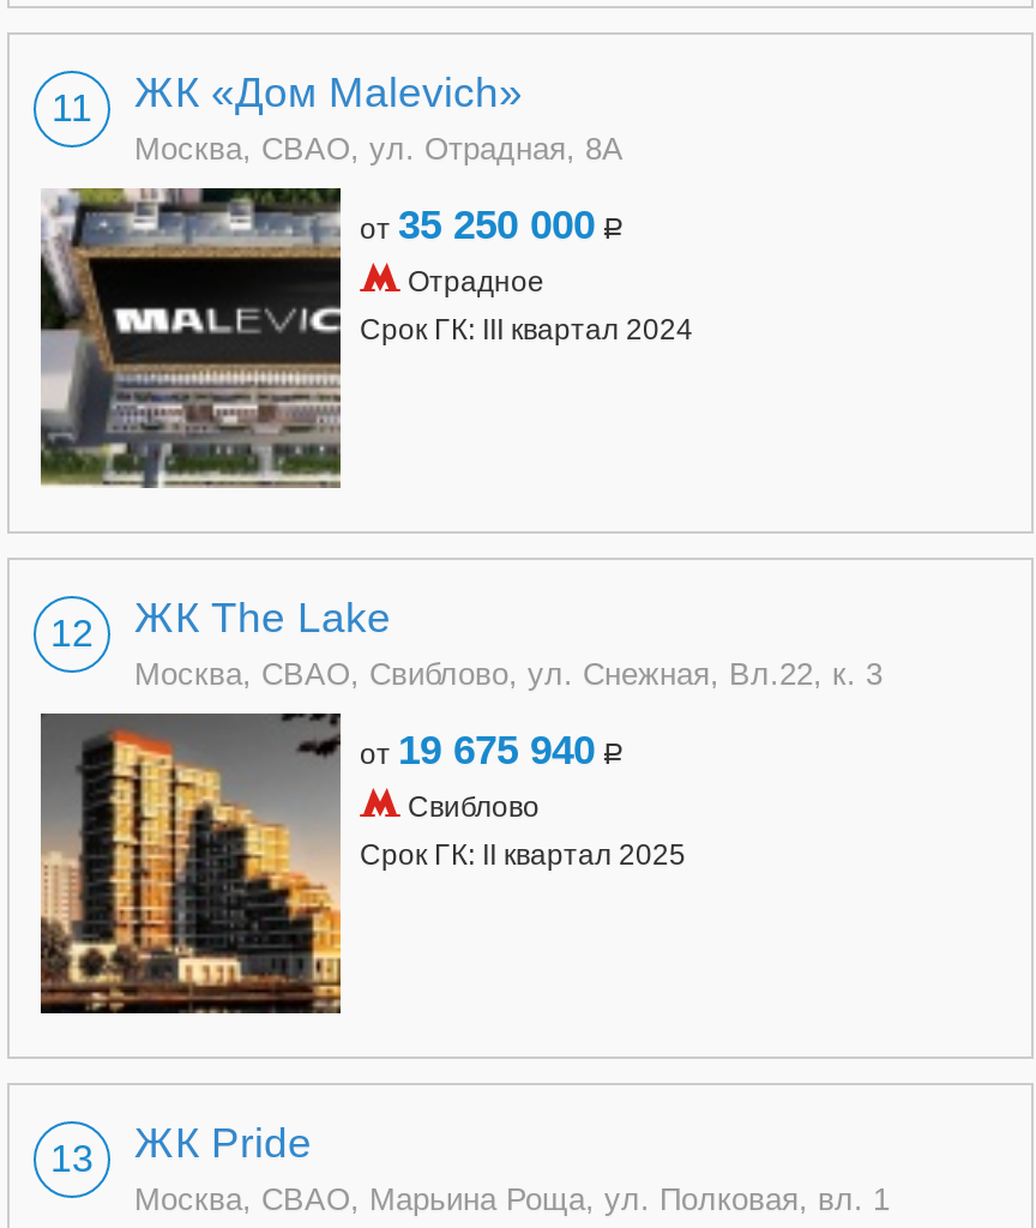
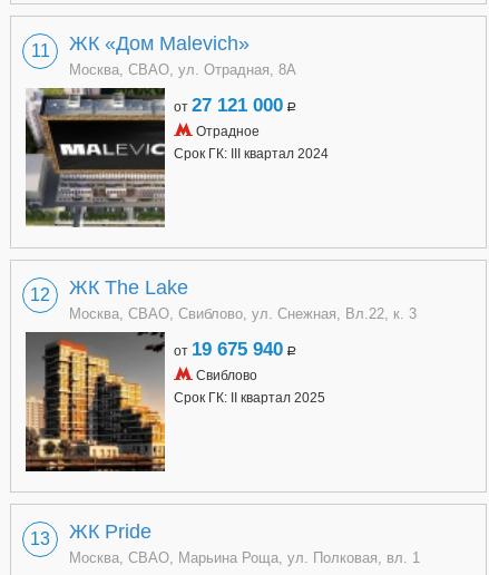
[360,200,624,248] от 35 250 000 a -> [174,94,296,116] от 27 121 000 a

